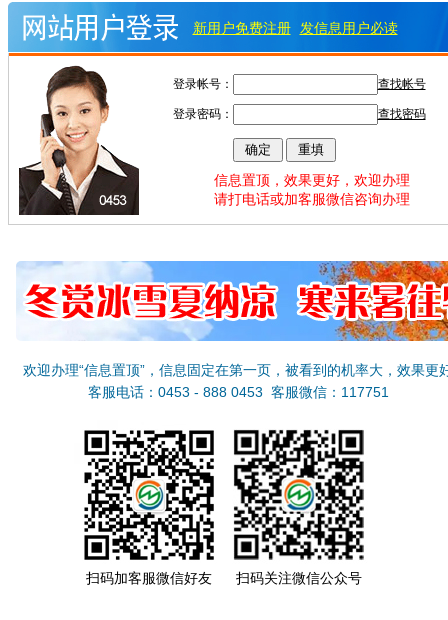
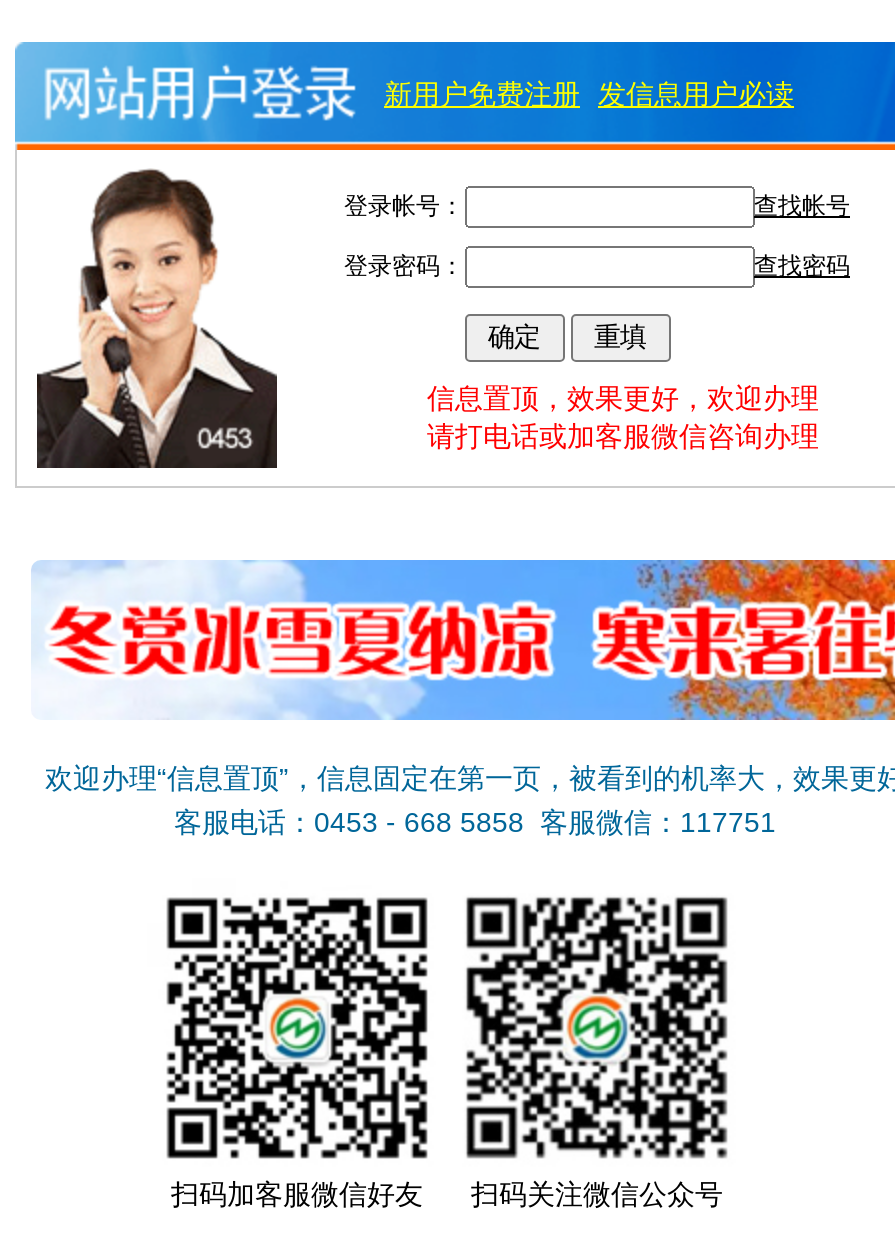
[87,384,388,400] 客服电话：0453 - 888 0453 客服微信：117751 -> [174,806,776,838] 客服电话：0453 - 668 5858 客服微信：117751

